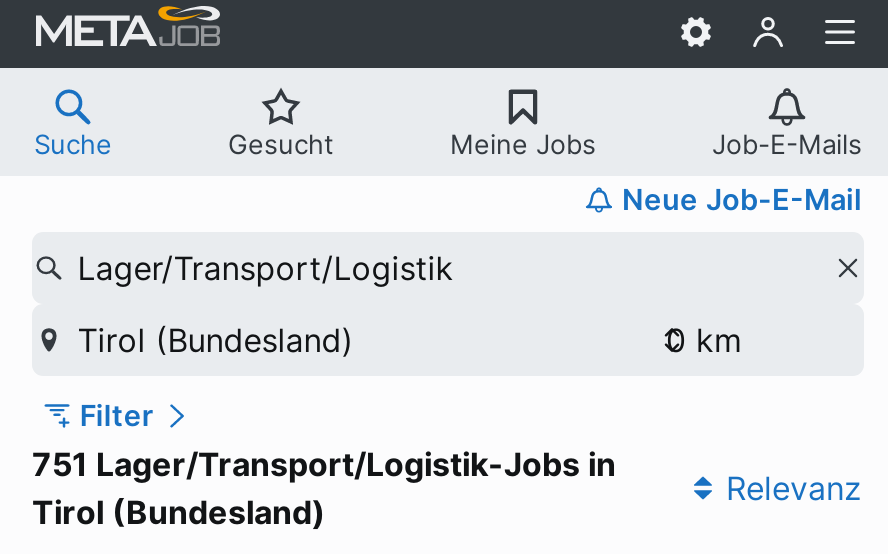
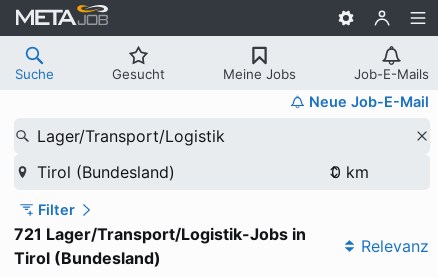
[32,444,616,484] 751 Lager/Transport/Logistik-Jobs in -> [14,224,306,244] 721 Lager/Transport/Logistik-Jobs in

